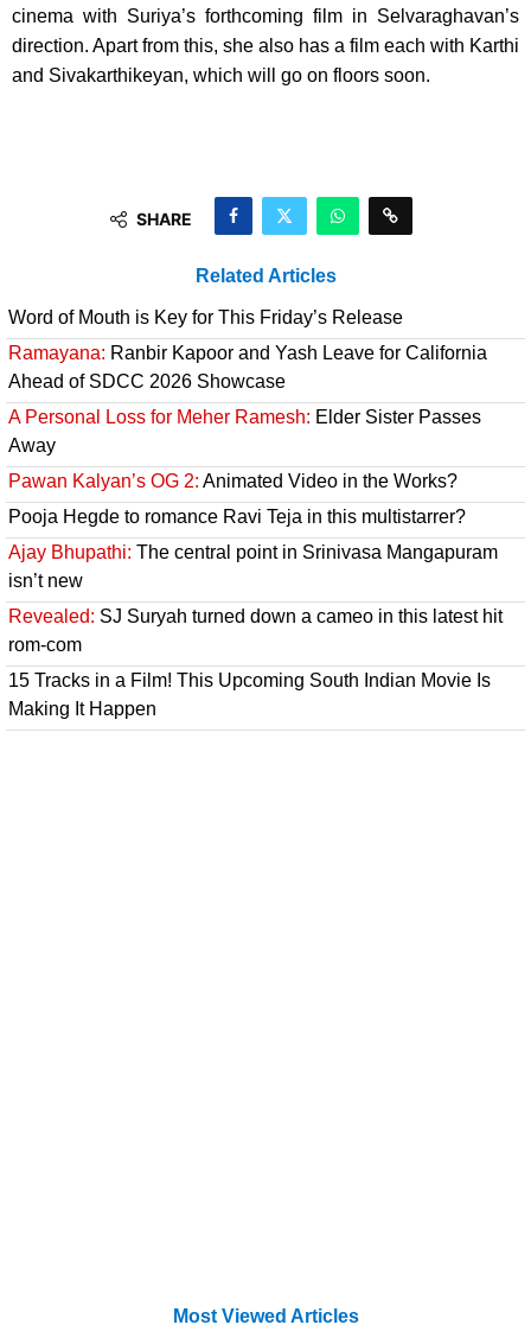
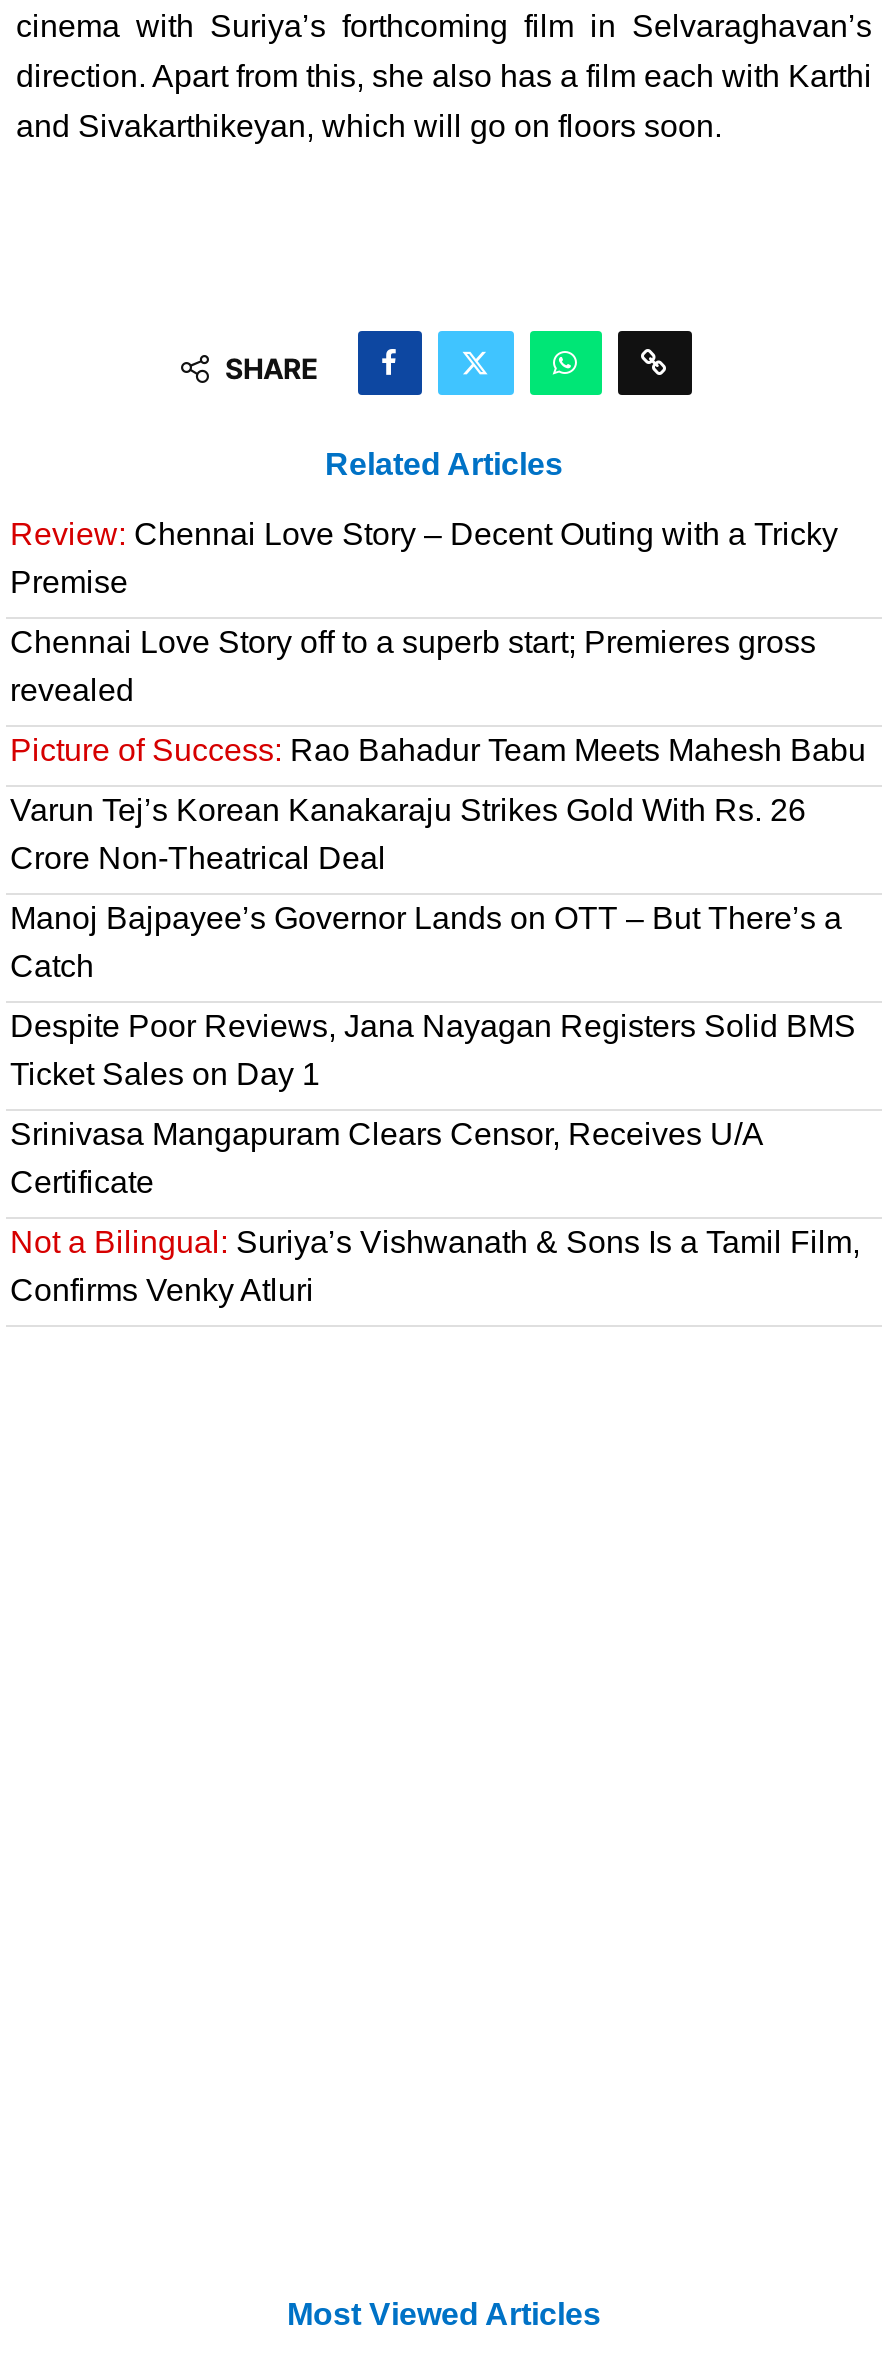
[8,308,403,328] Word of Mouth is Key for This Friday’s Release -> [10,518,838,600] Review: Chennai Love Story – Decent Outing with a Tricky | Premise
[8,343,487,392] Ramayana: Ranbir Kapoor and Yash Leave for California | Ahead of SDCC 2026 Showcase -> [10,626,816,708] Chennai Love Story off to a superb start; Premieres gross | revealed
[8,407,481,456] A Personal Loss for Meher Ramesh: Elder Sister Passes | Away -> [10,734,866,768] Picture of Success: Rao Bahadur Team Meets Mahesh Babu
[8,471,458,491] Pawan Kalyan’s OG 2: Animated Video in the Works? -> [10,794,806,876] Varun Tej’s Korean Kanakaraju Strikes Gold With Rs. 26 | Crore Non-Theatrical Deal
[8,507,466,527] Pooja Hegde to romance Ravi Teja in this multistarrer? -> [10,902,842,984] Manoj Bajpayee’s Governor Lands on OTT – But There’s a | Catch
[8,542,498,591] Ajay Bhupathi: The central point in Srinivasa Mangapuram | isn’t new -> [10,1010,856,1092] Despite Poor Reviews, Jana Nayagan Registers Solid BMS | Ticket Sales on Day 1
[8,607,503,655] Revealed: SJ Suryah turned down a cameo in this latest hit | rom-com -> [10,1118,762,1200] Srinivasa Mangapuram Clears Censor, Receives U/A | Certificate
[8,671,491,719] 15 Tracks in a Film! This Upcoming South Indian Movie Is | Making It Happen -> [10,1226,860,1308] Not a Bilingual: Suriya’s Vishwanath & Sons Is a Tamil Film, | Confirms Venky Atluri

